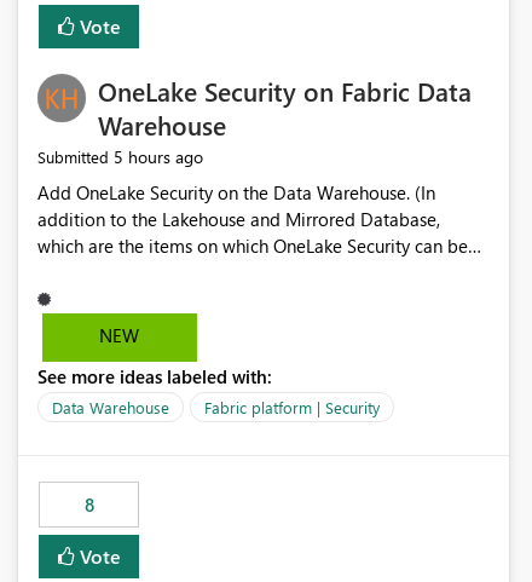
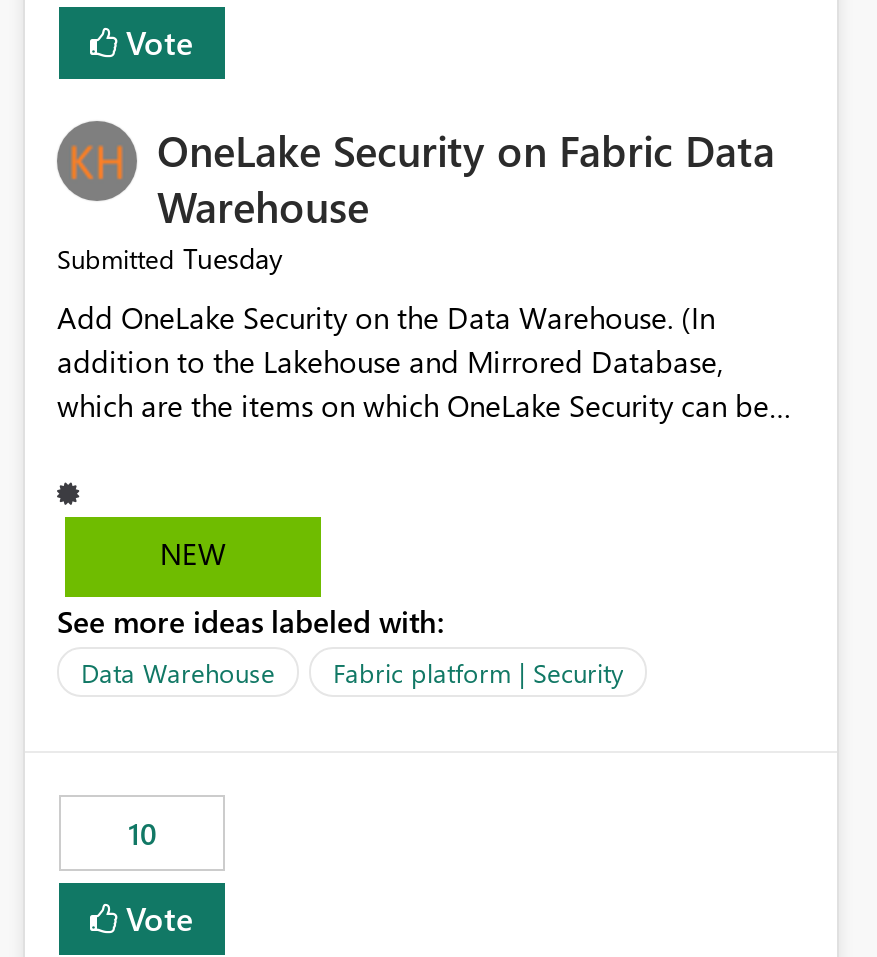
[37,146,203,169] Submitted 5 hours ago -> [57,240,283,278] Submitted Tuesday
[84,493,94,517] 8 -> [128,814,156,854] 10

